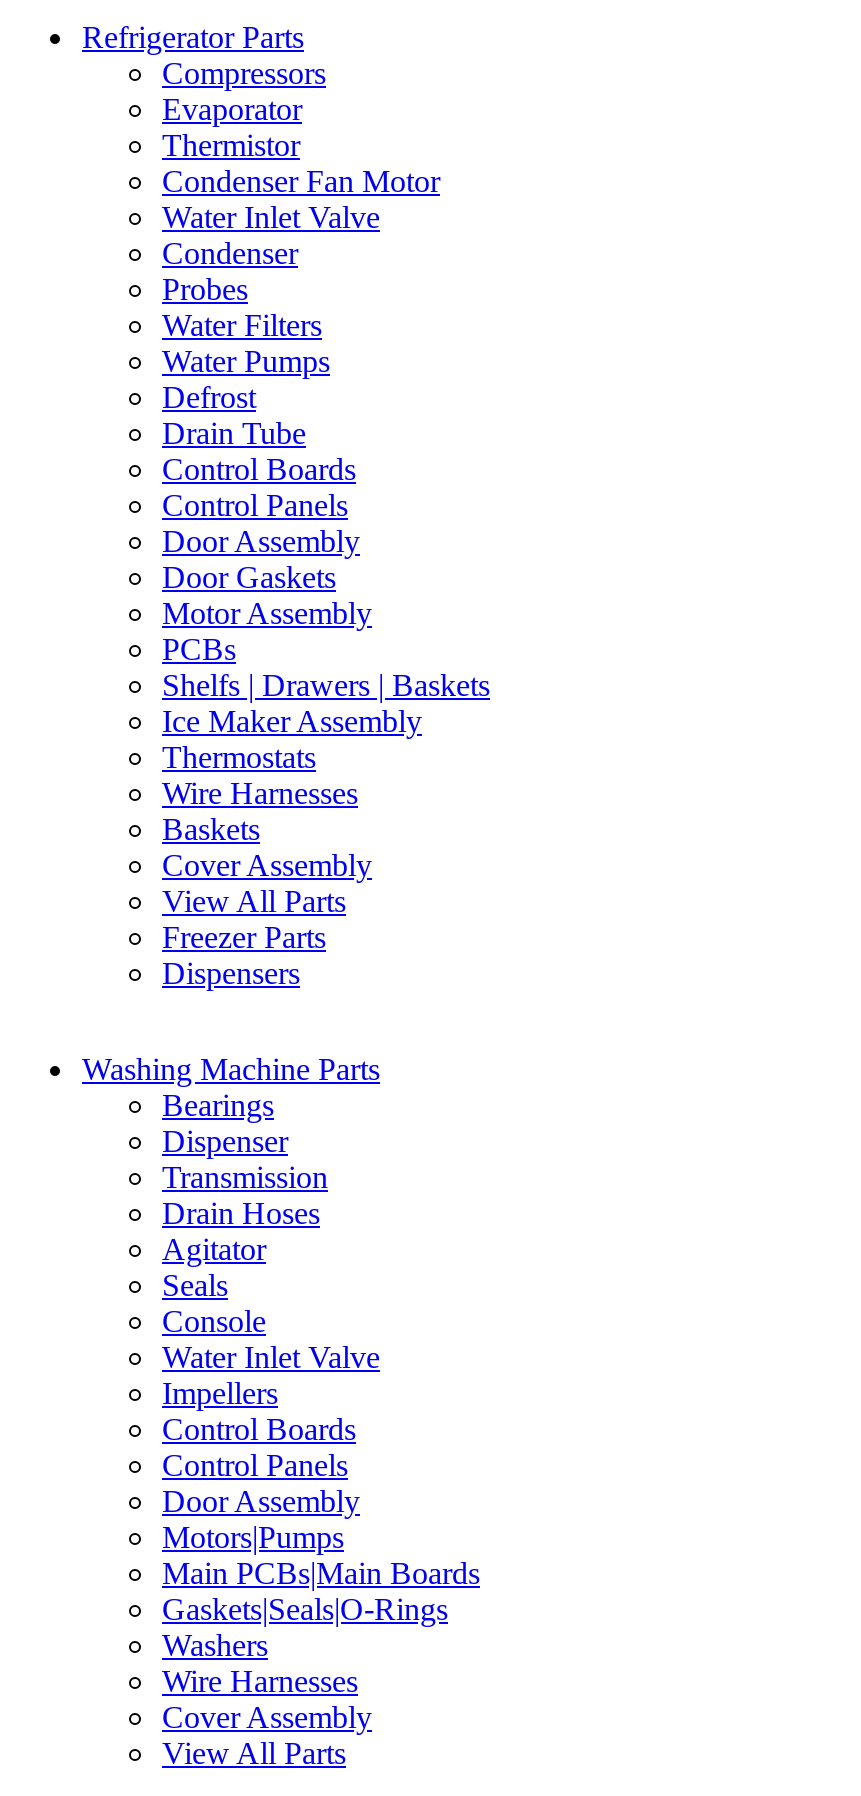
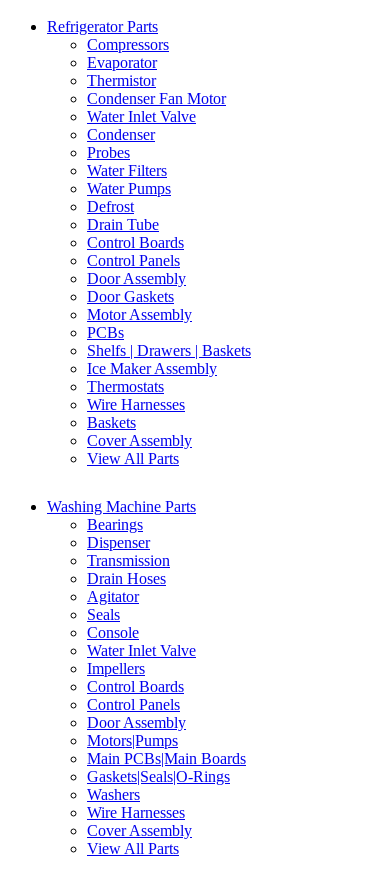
[162,920,326,990] Freezer Parts | Dispensers -> none

